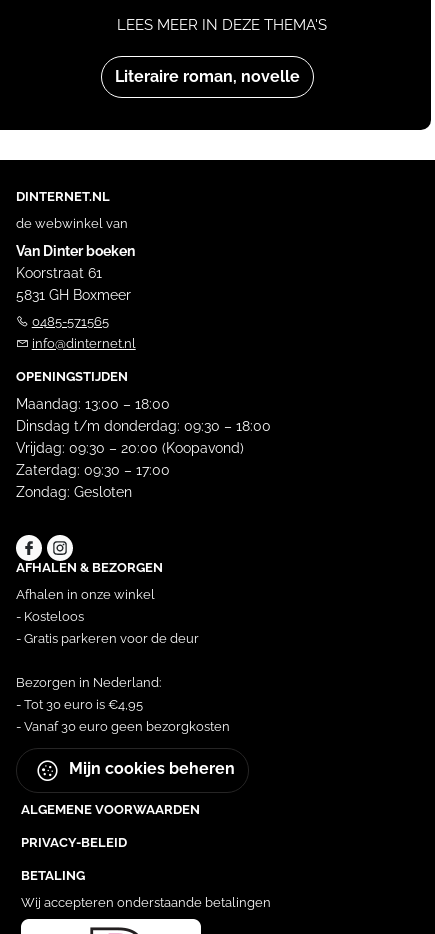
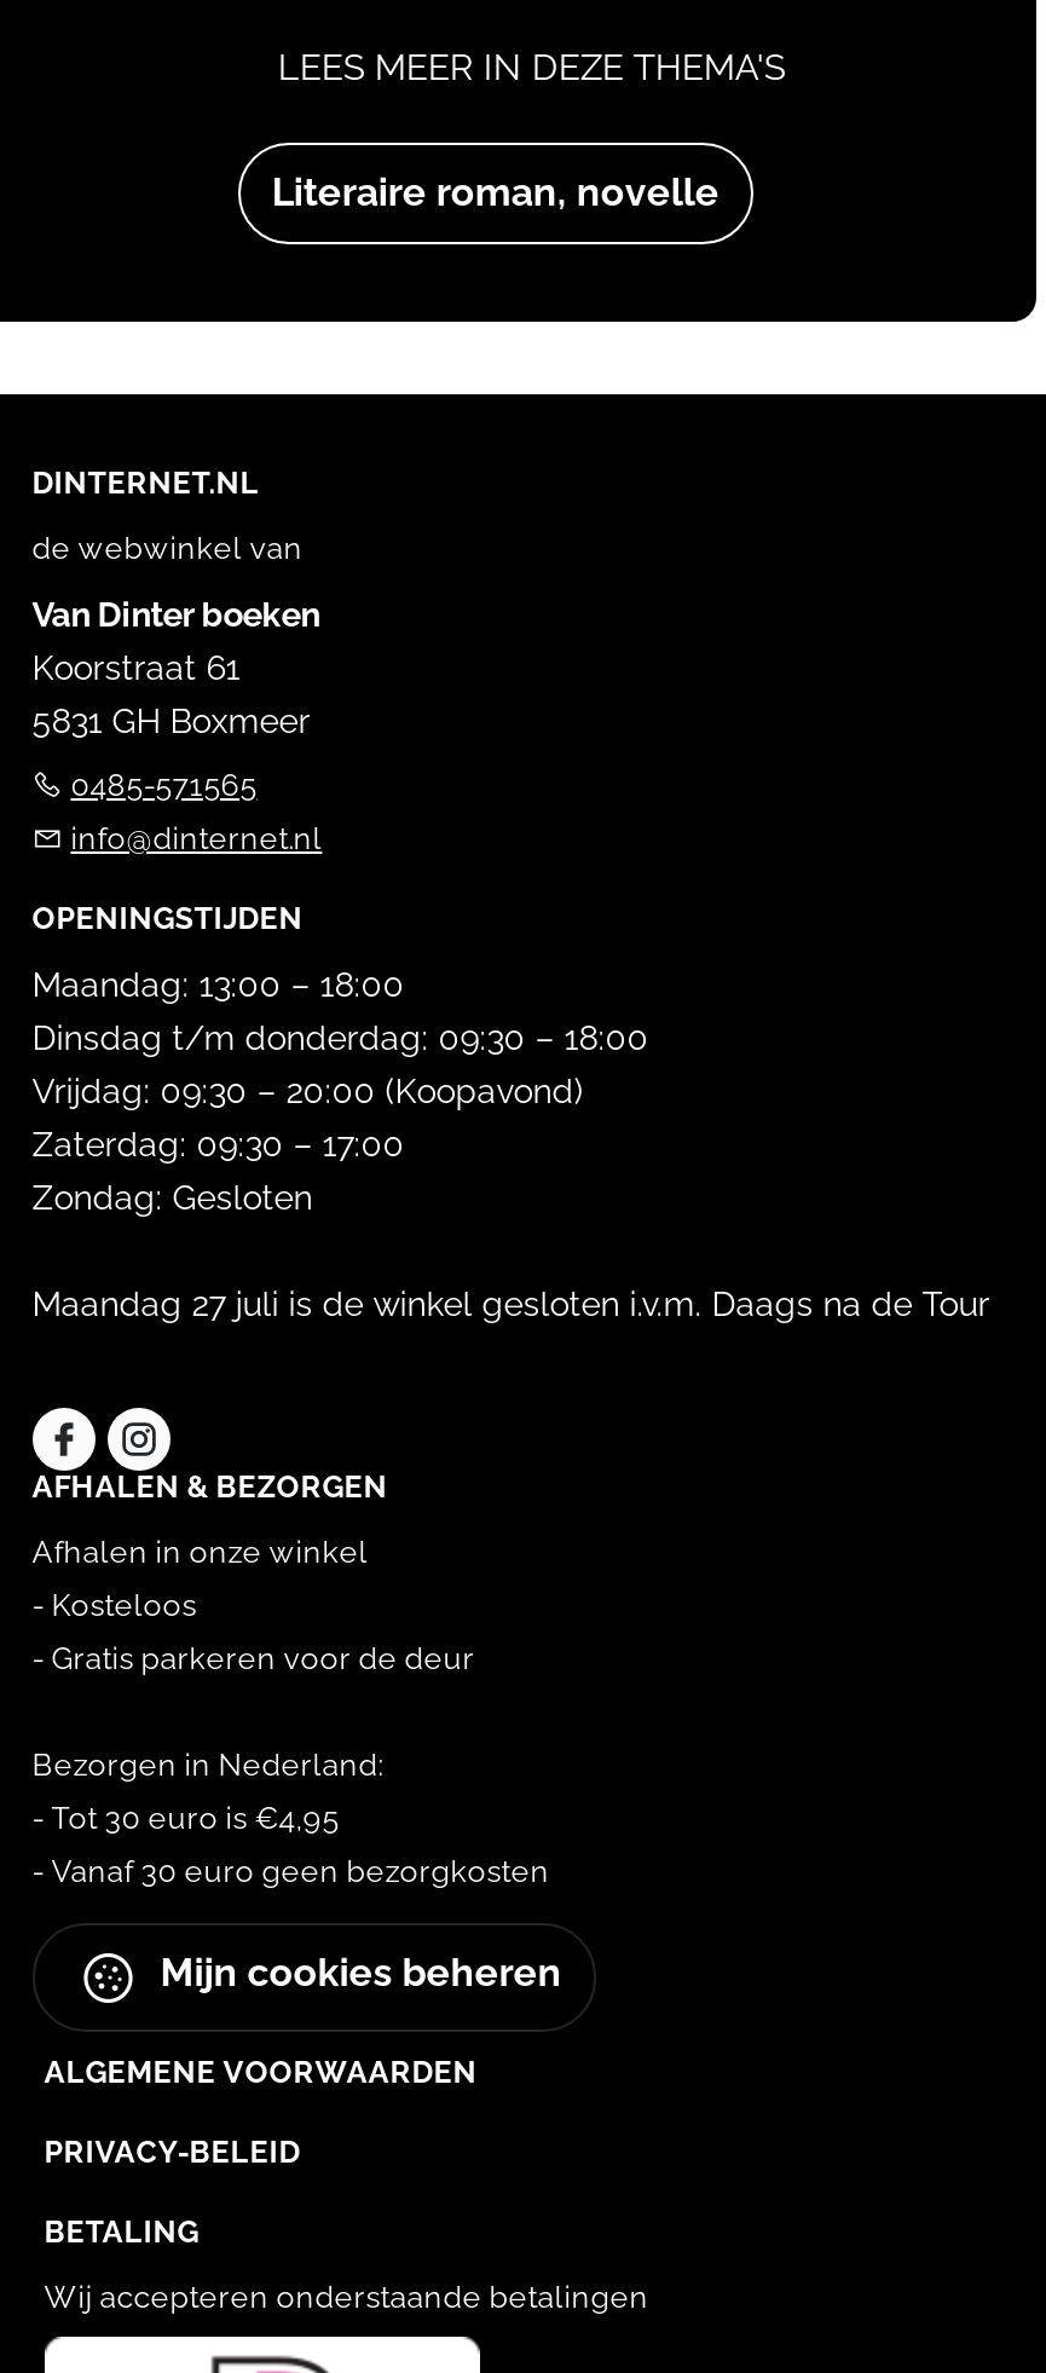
none -> [32,1284,990,1322] Maandag 27 juli is de winkel gesloten i.v.m. Daags na de Tour

